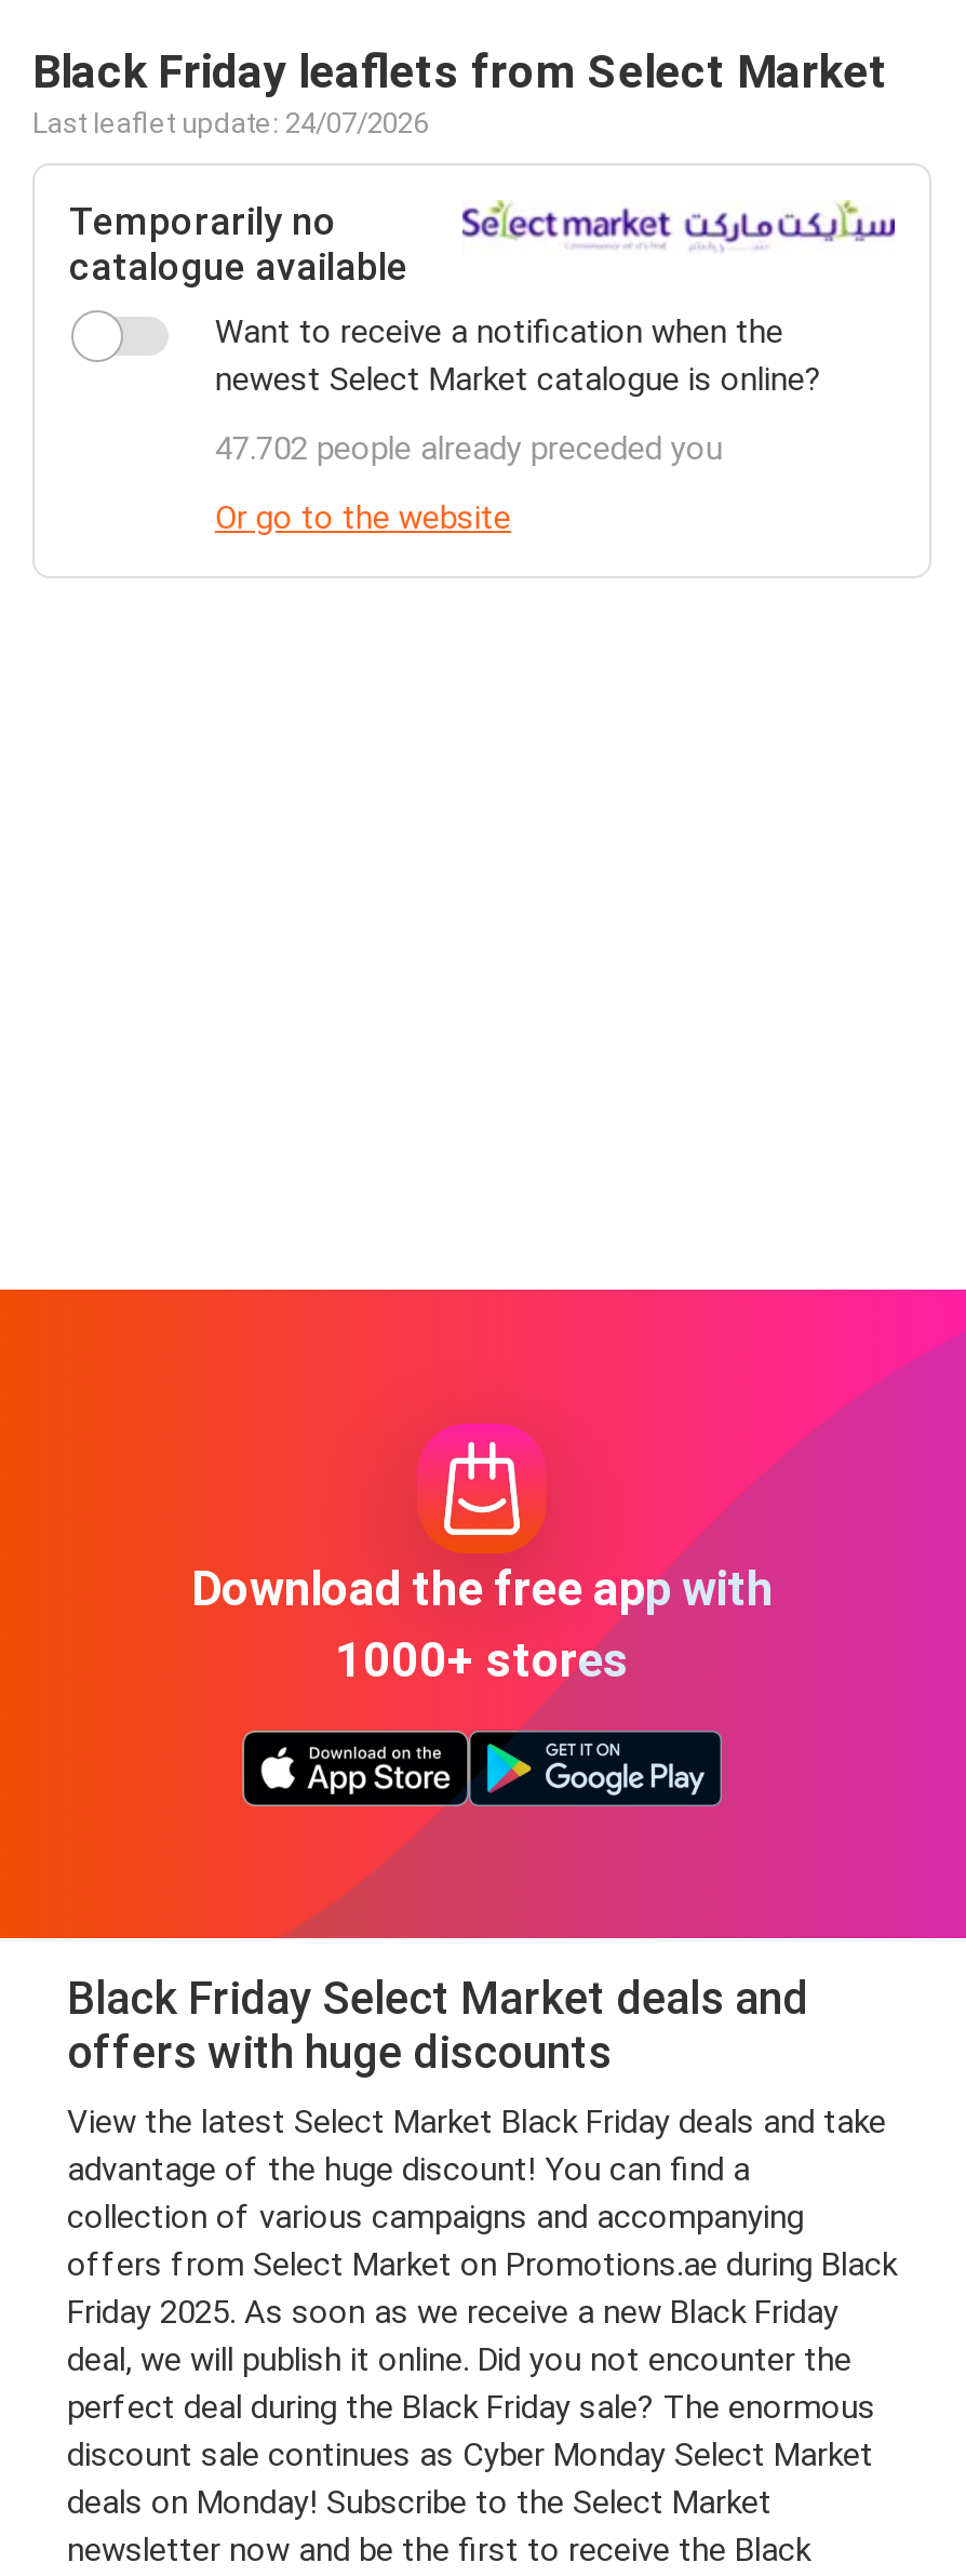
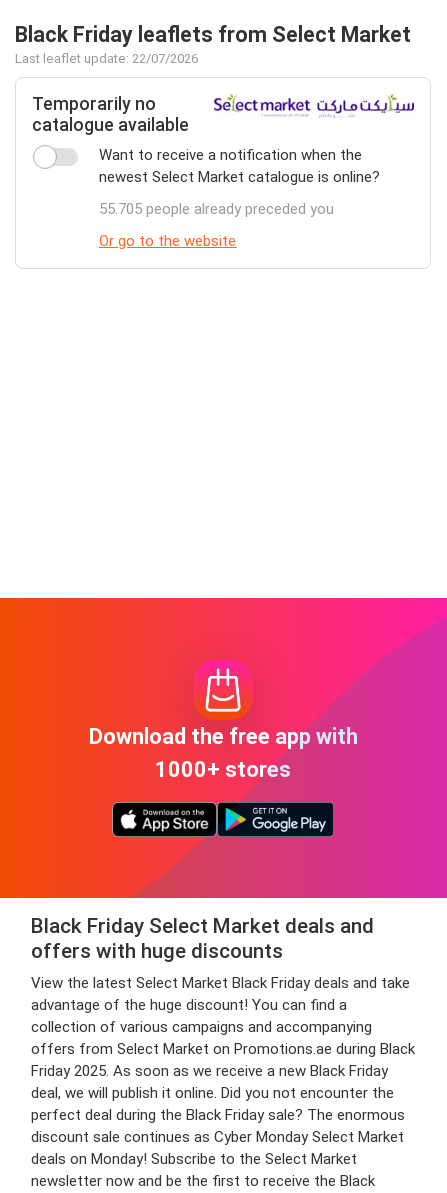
[32,107,428,139] Last leaflet update: 24/07/2026 -> [15,51,198,66] Last leaflet update: 22/07/2026
[215,429,723,468] 47.702 people already preceded you -> [99,200,334,218] 55.705 people already preceded you

